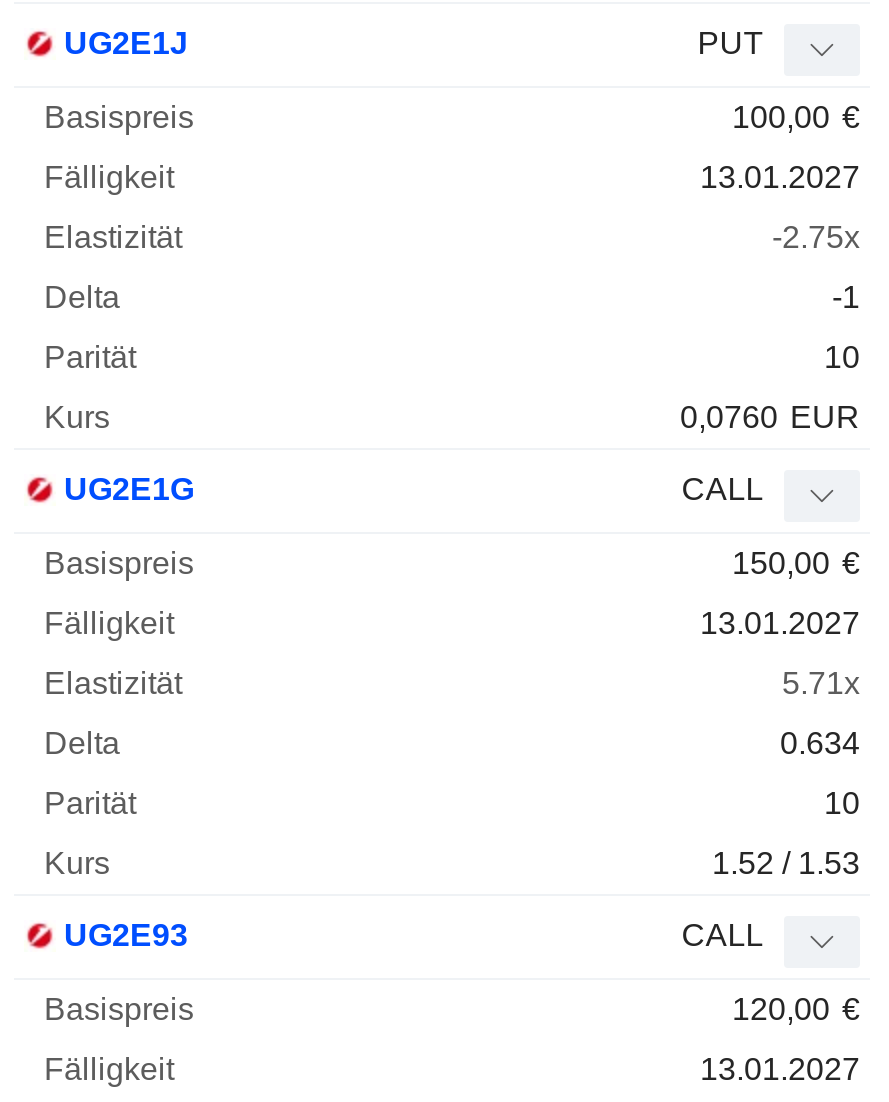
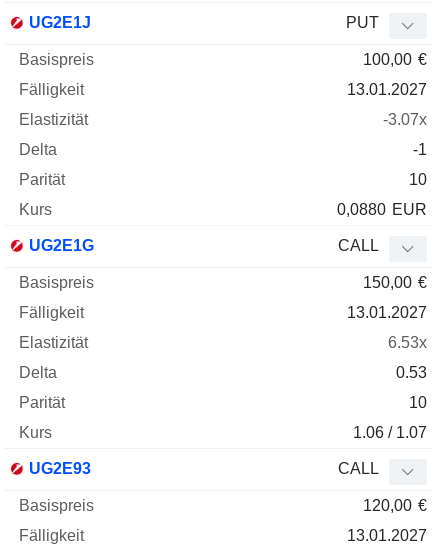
[772,220,860,254] -2.75x -> [383,111,427,128] -3.07x
[680,400,860,434] 0,0760 EUR -> [337,201,427,218] 0,0880 EUR
[782,666,860,700] 5.71x -> [388,334,427,351] 6.53x
[780,726,860,760] 0.634 -> [396,364,427,381] 0.53
[712,846,860,880] 1.52 / 1.53 -> [353,424,427,441] 1.06 / 1.07

